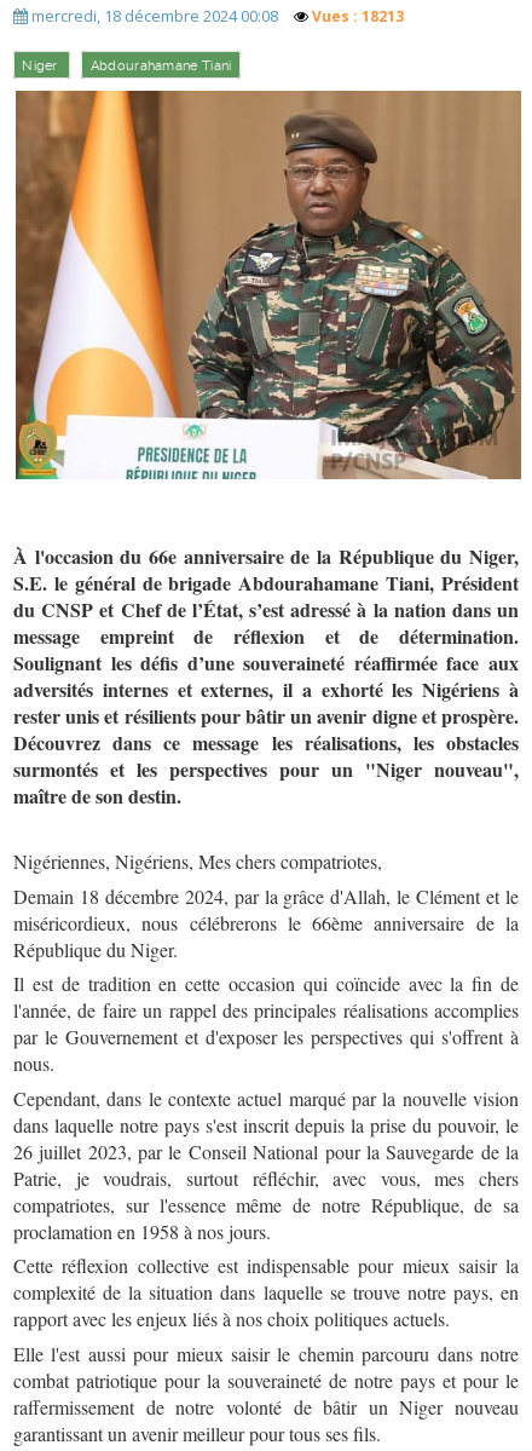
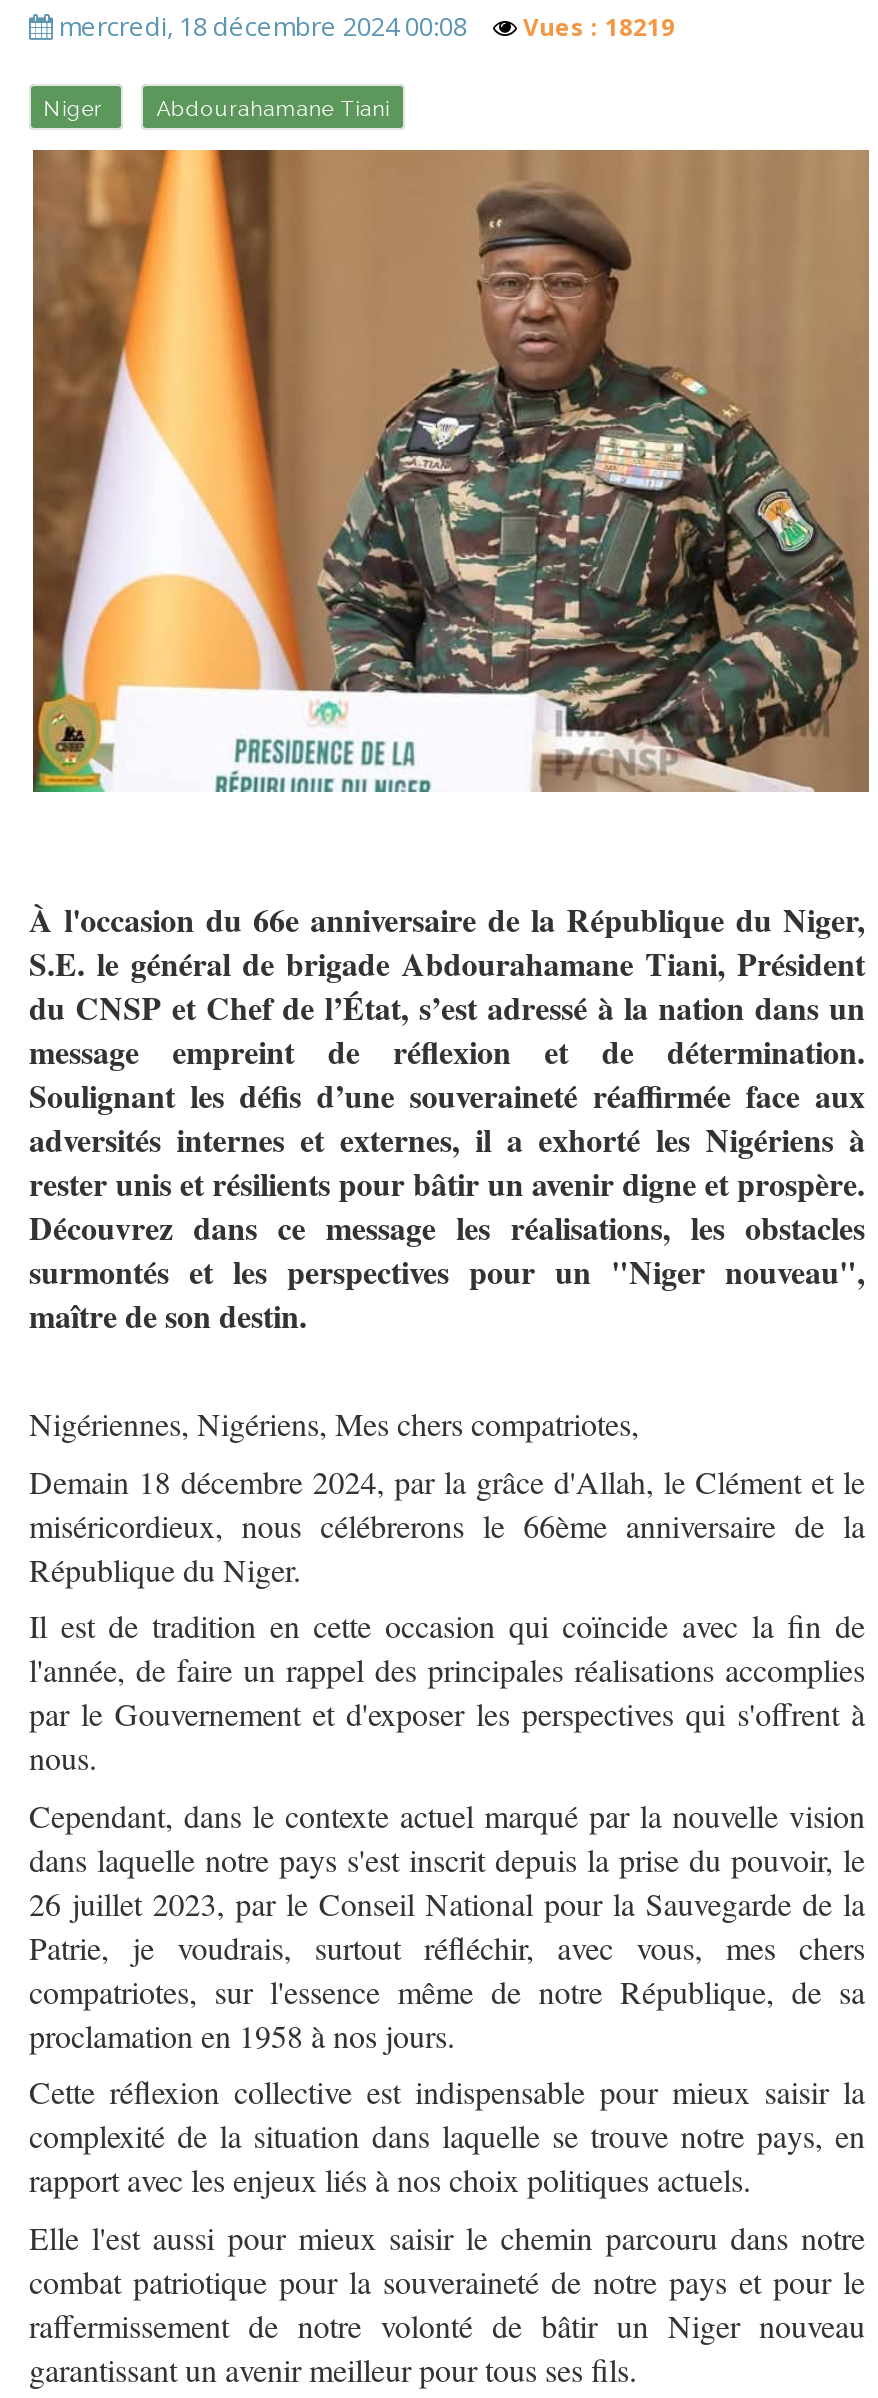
[31,5,404,27] mercredi, 18 décembre 2024 00:08 Vues : 18213 -> [59,8,675,44] mercredi, 18 décembre 2024 00:08 Vues : 18219

